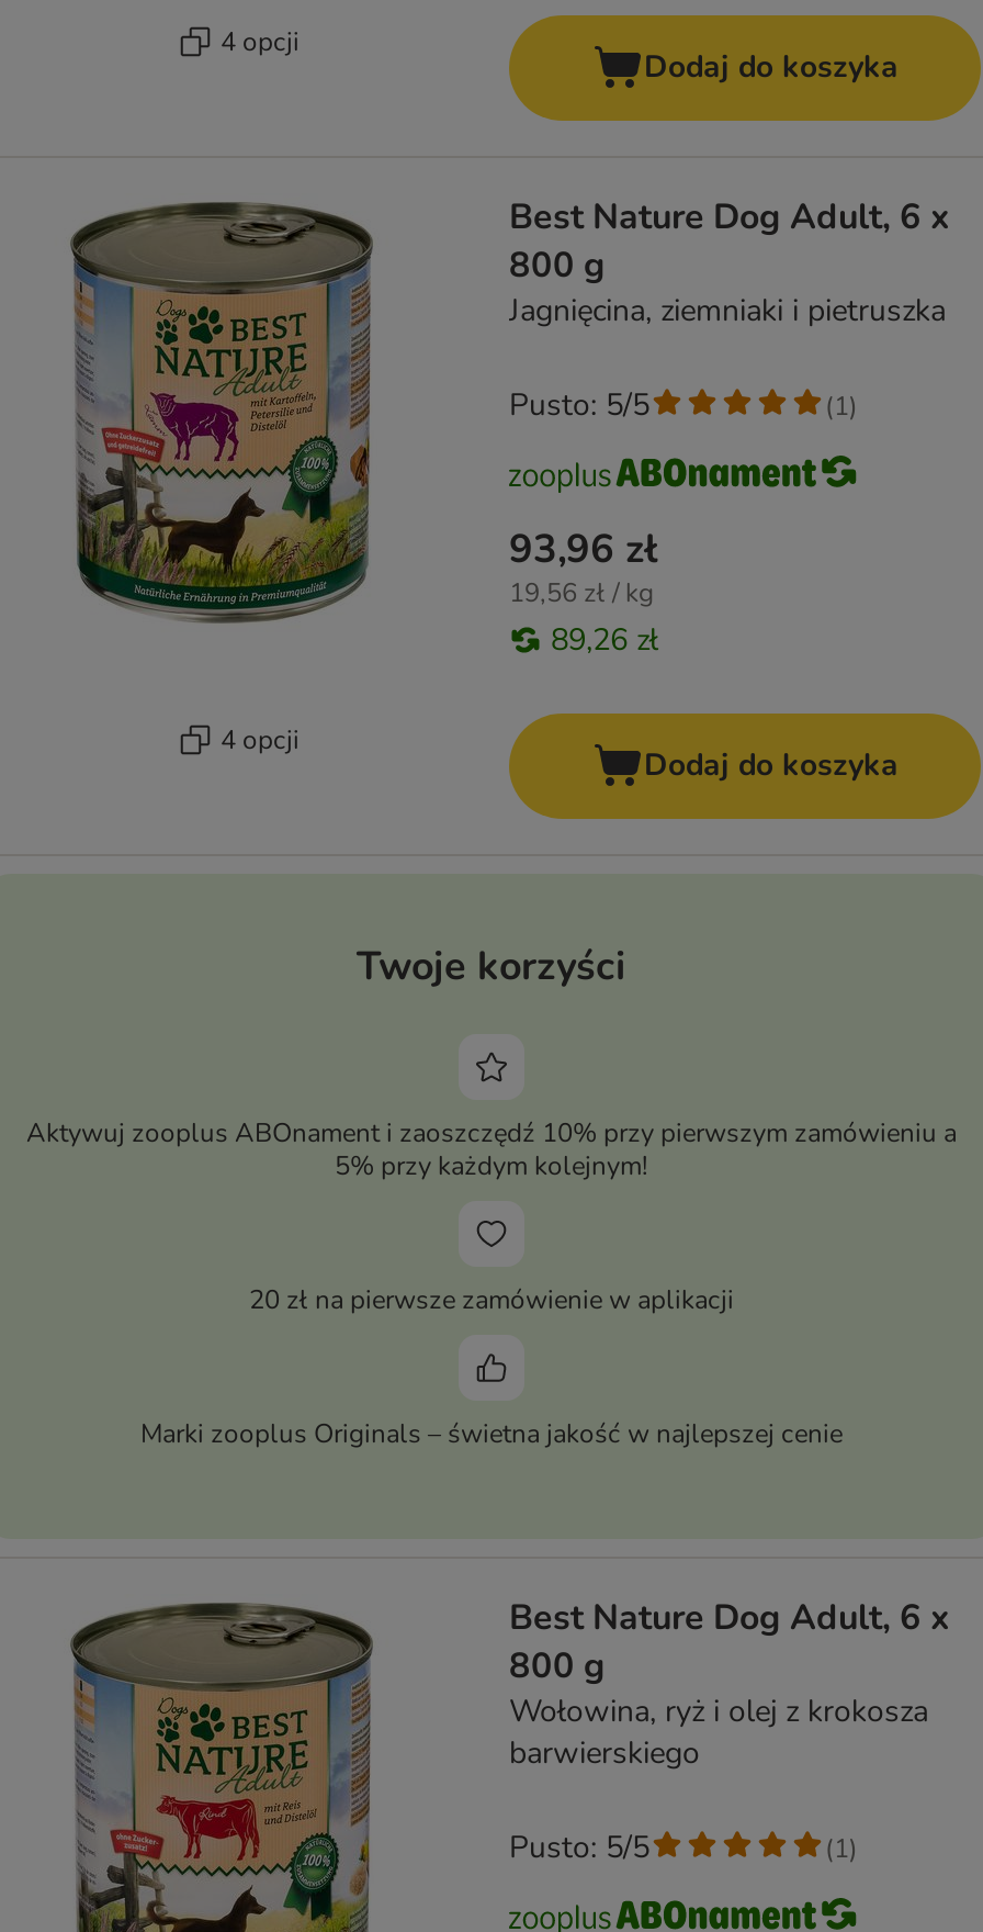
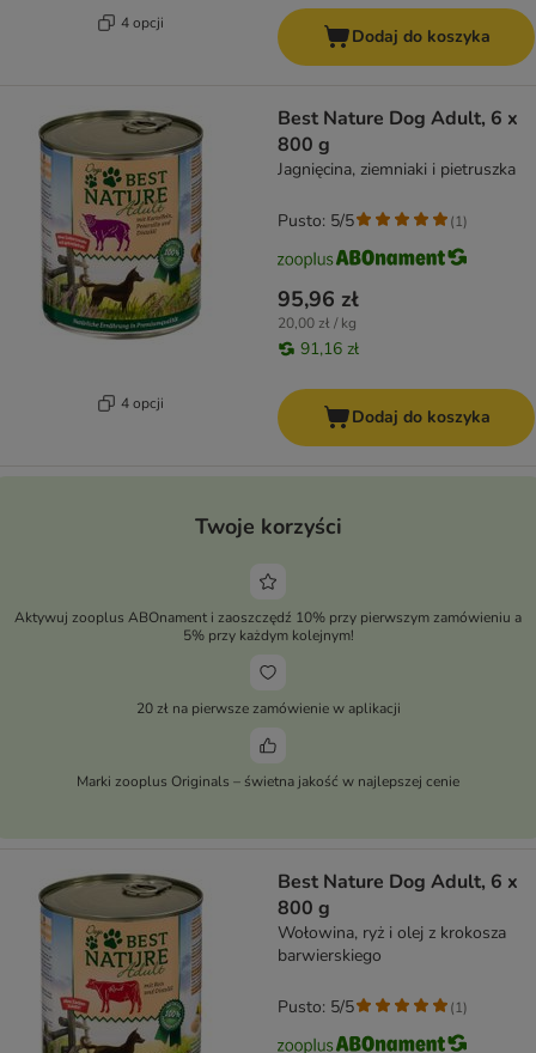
[509,523,658,575] 93,96 zł -> [278,285,359,314] 95,96 zł
[509,575,654,611] 19,56 zł / kg -> [278,314,357,333] 20,00 zł / kg
[551,619,658,661] 89,26 zł -> [300,338,359,360] 91,16 zł

